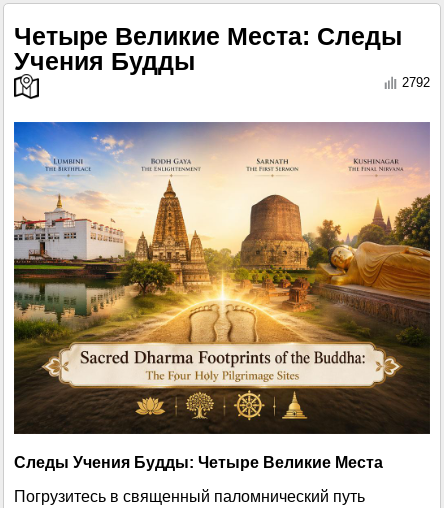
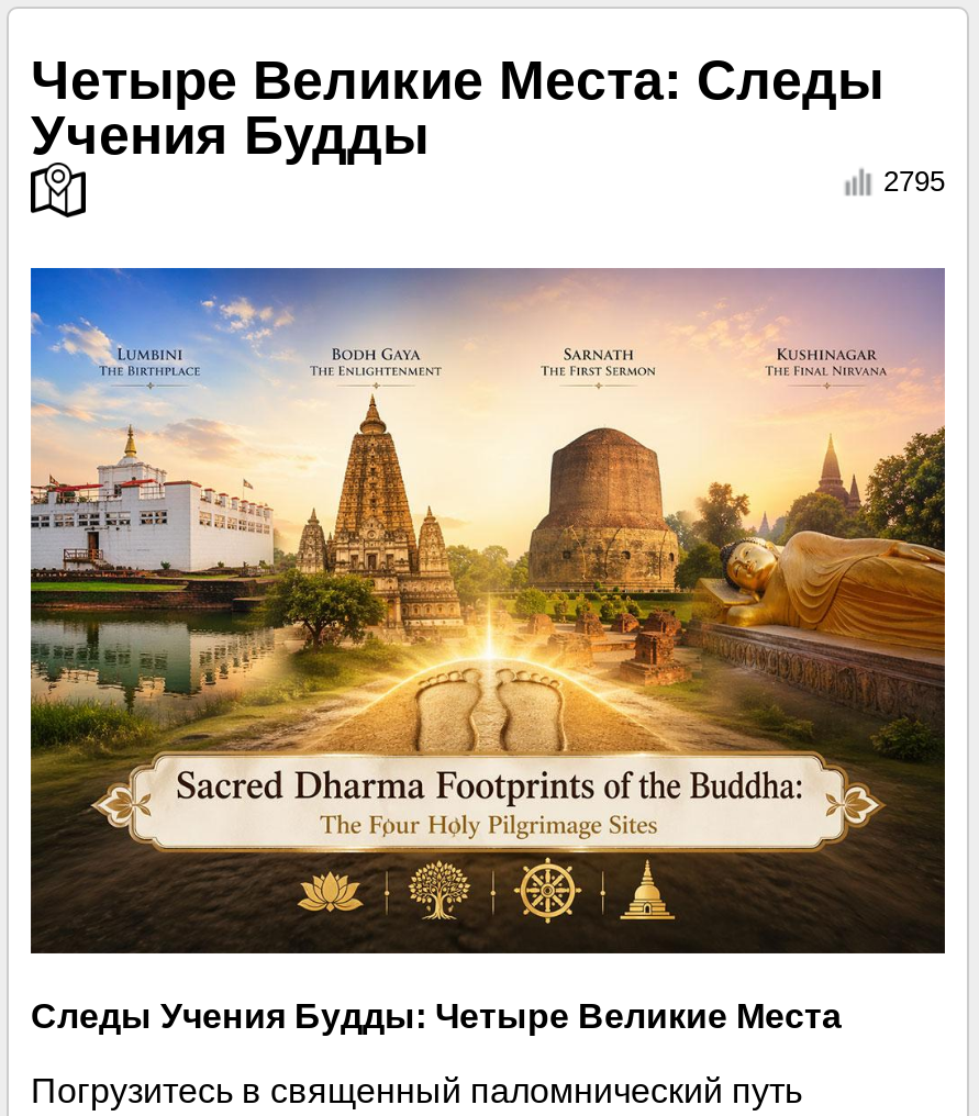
[402,74,430,89] 2792 -> [883,164,945,197] 2795

